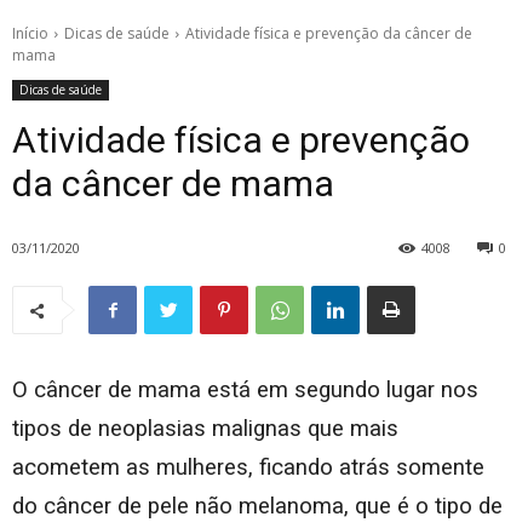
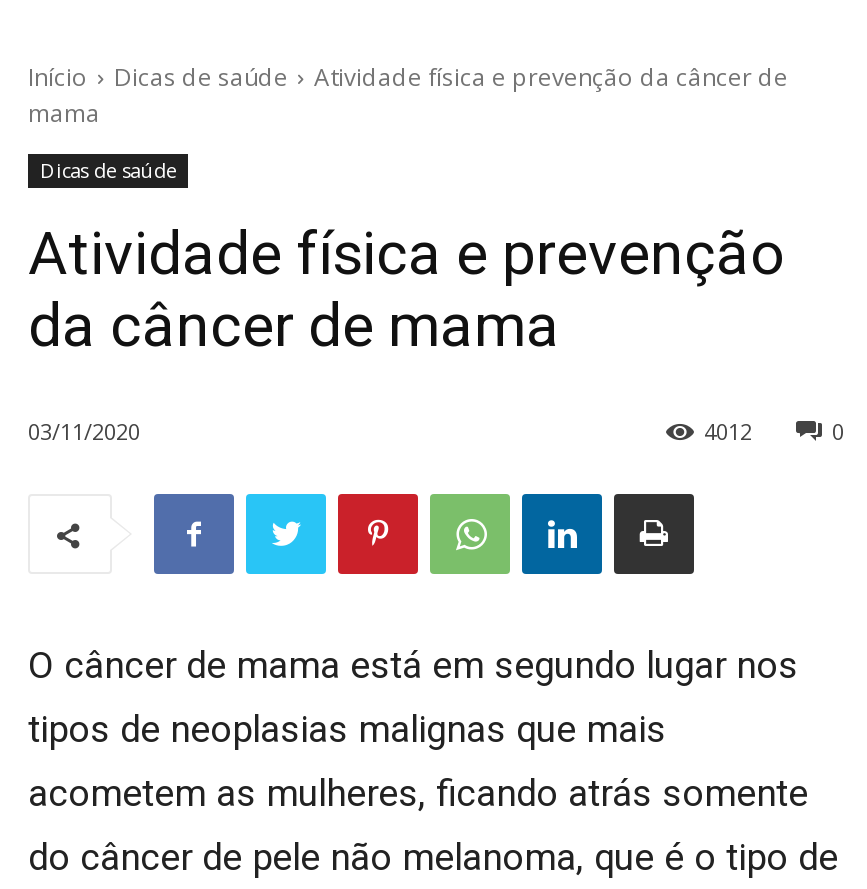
[421,239,450,257] 4008 -> [704,416,752,446] 4012

